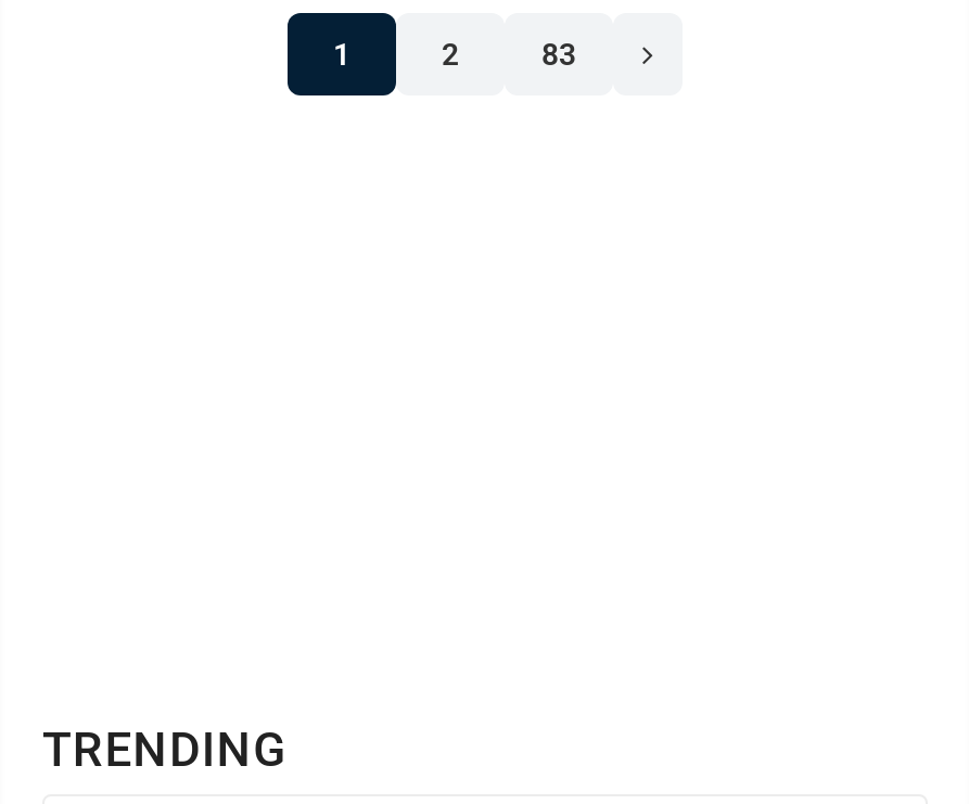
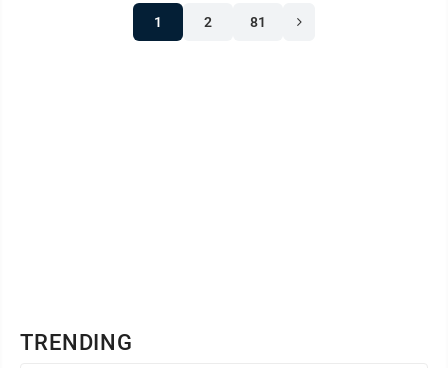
[541,37,576,72] 83 -> [250,14,266,30] 81

